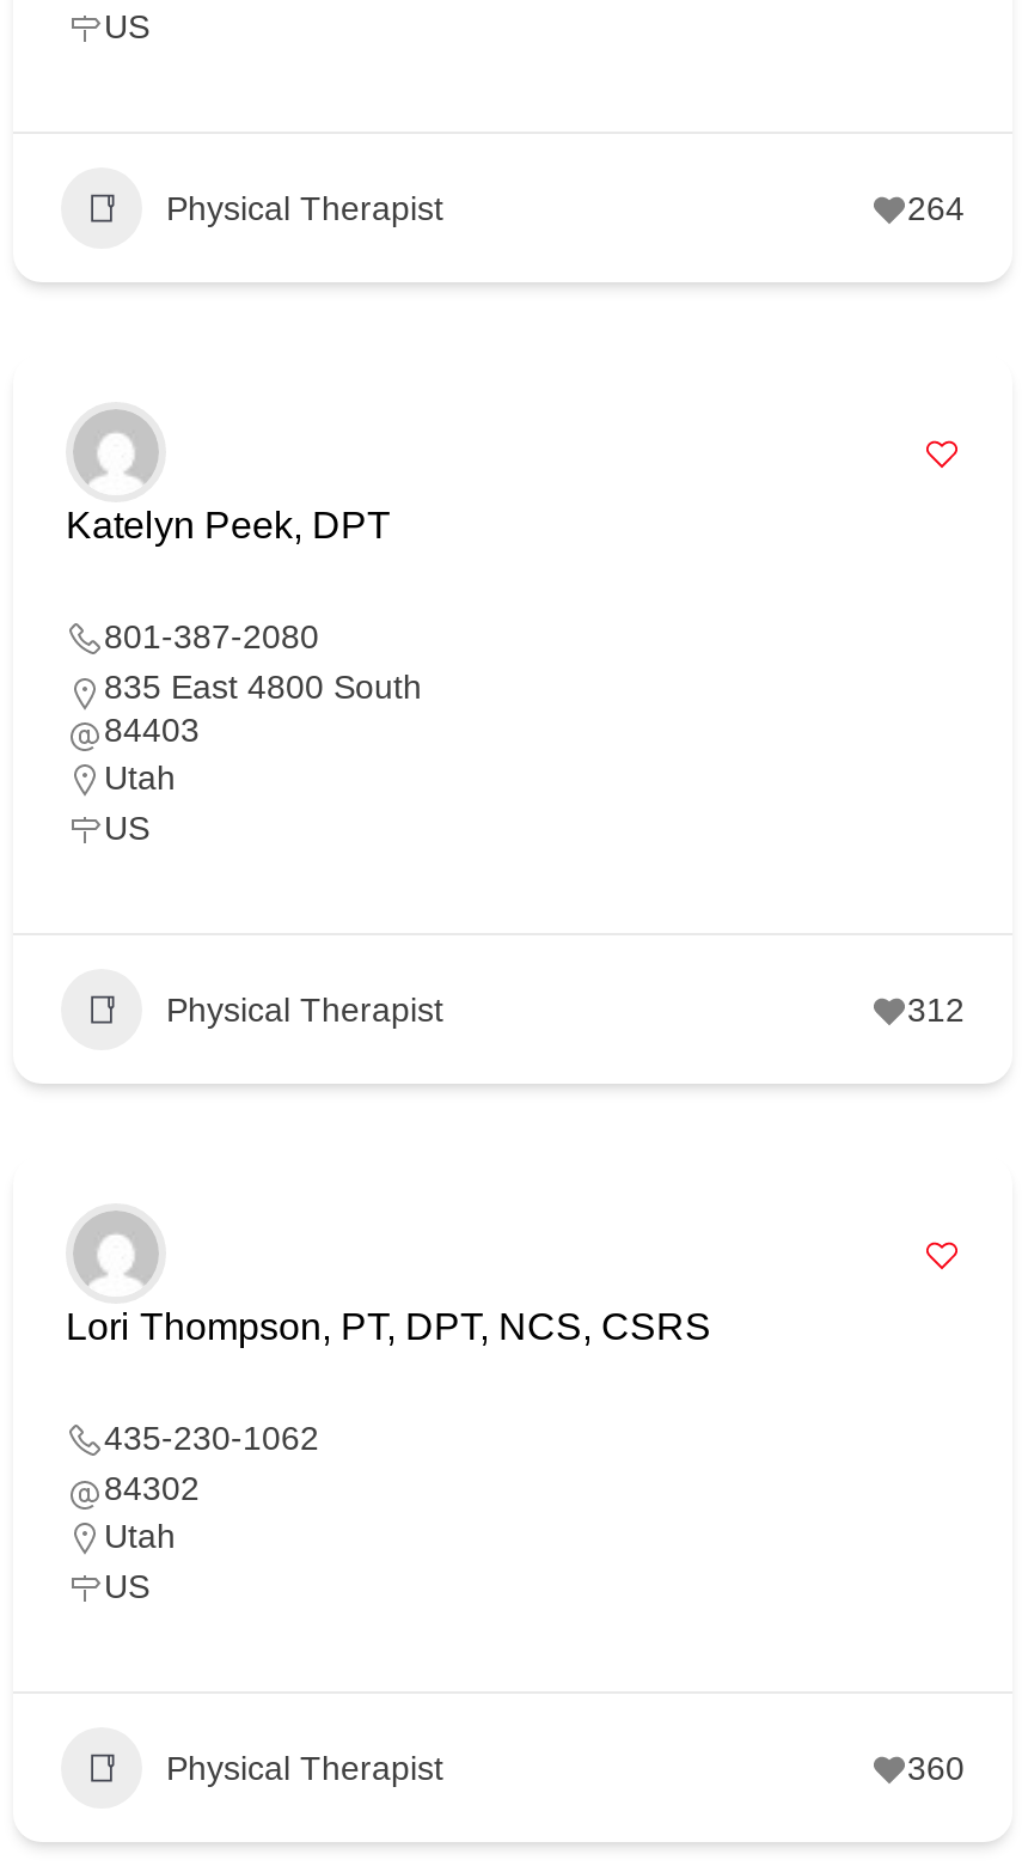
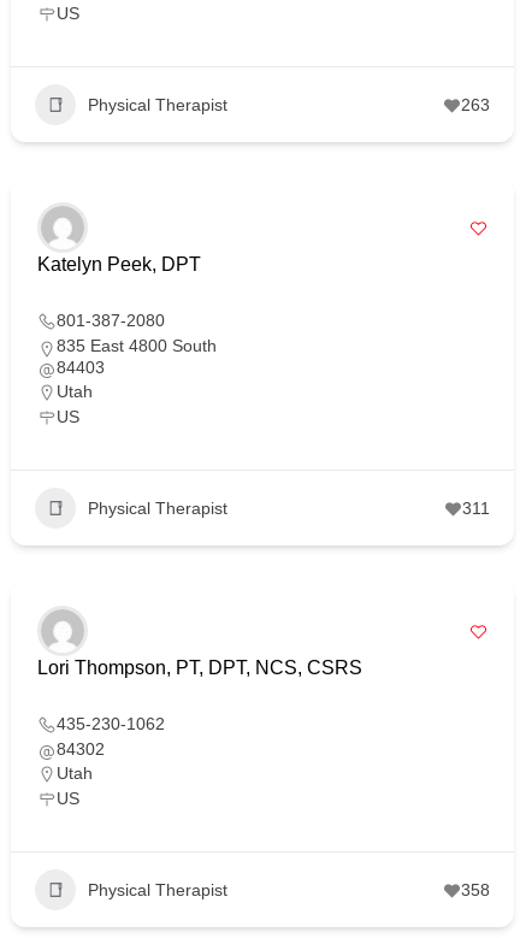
[907,189,965,227] 264 -> [461,95,490,114] 263
[907,990,965,1029] 312 -> [462,499,490,518] 311
[907,1749,965,1787] 360 -> [461,880,490,899] 358

